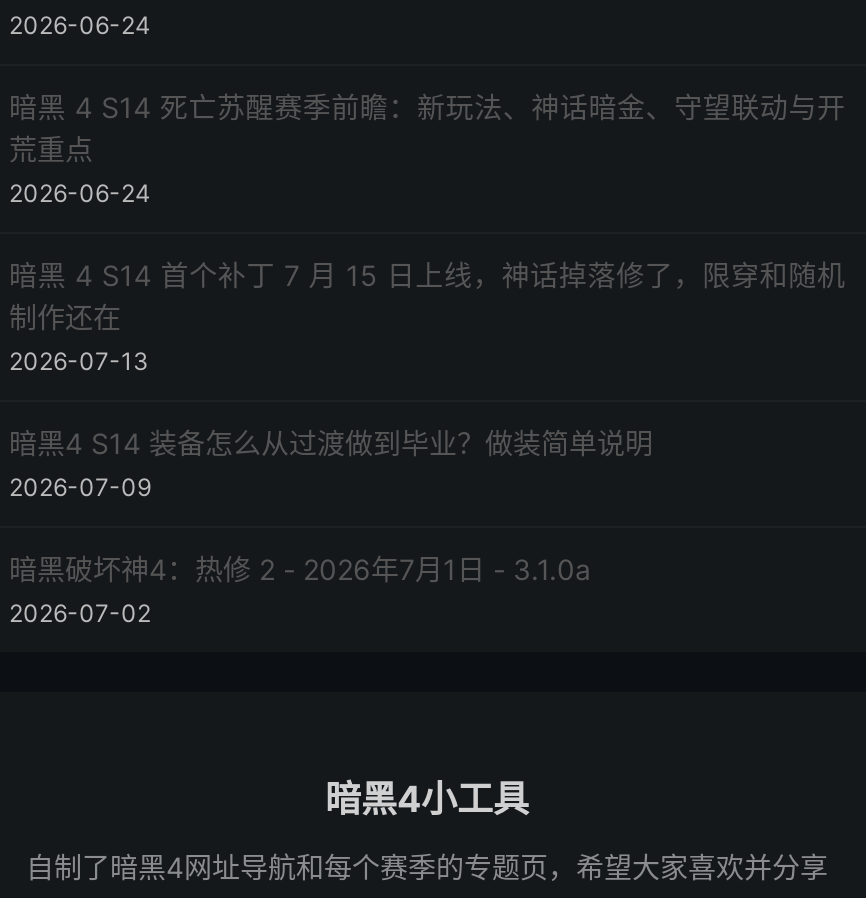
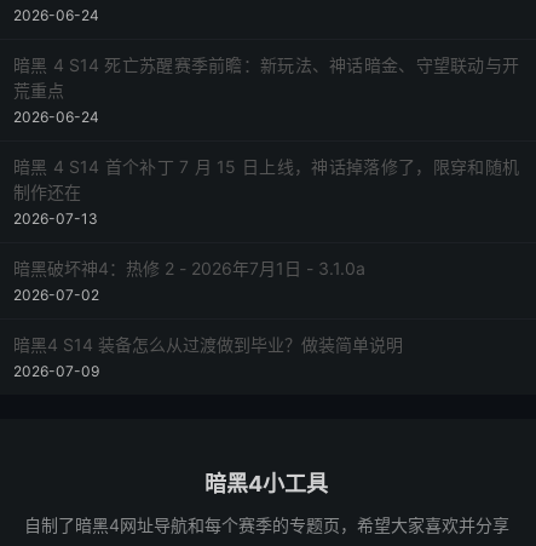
moved [9,426,653,502] -> [13,334,403,380]: 暗黑4 S14 装备怎么从过渡做到毕业？做装简单说明 | 2026-07-09
moved [9,552,591,628] -> [13,258,365,304]: 暗黑破坏神4：热修 2 - 2026年7月1日 - 3.1.0a | 2026-07-02

